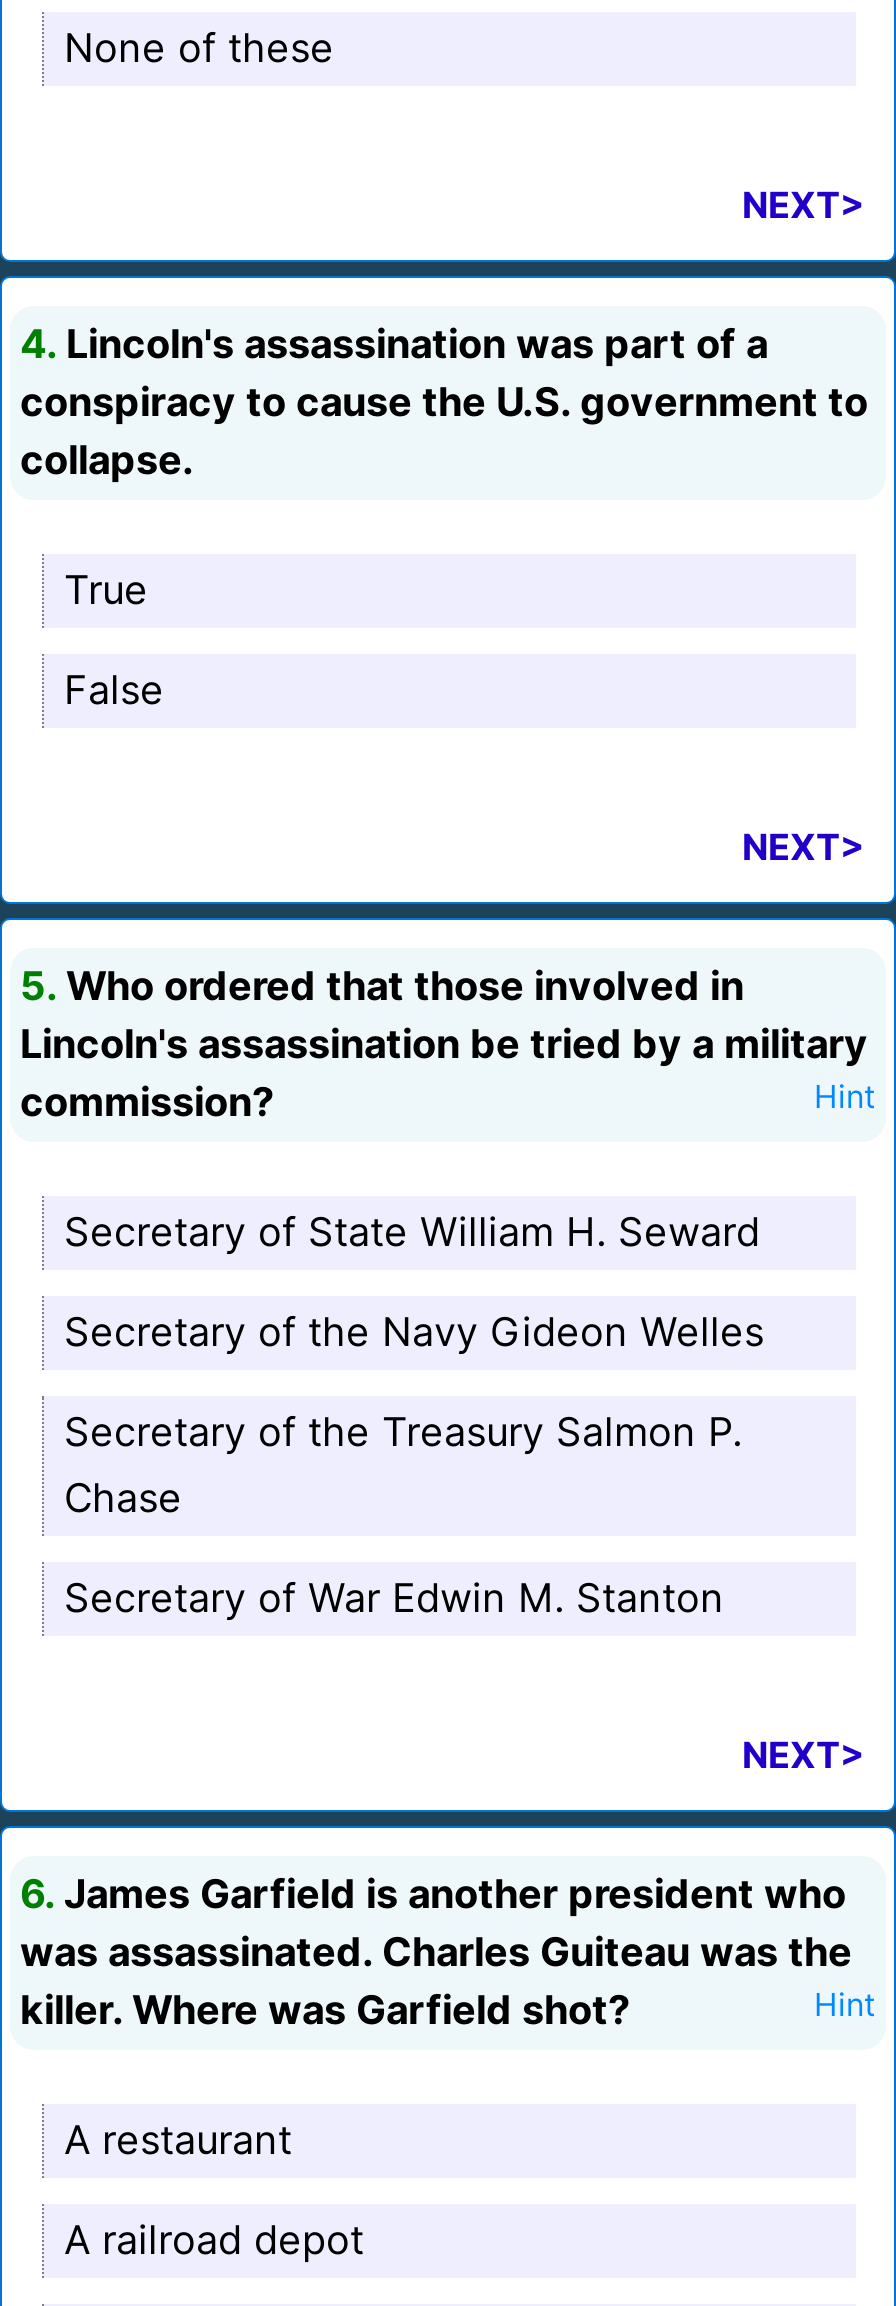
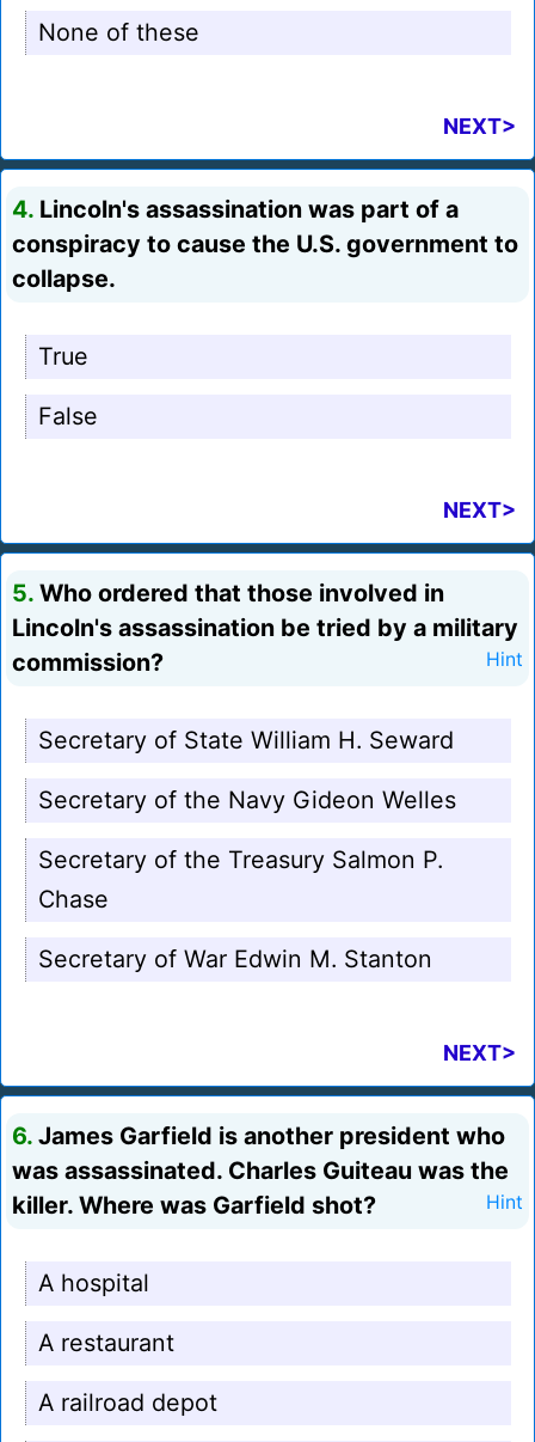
none -> [38,1269,149,1297] A hospital

